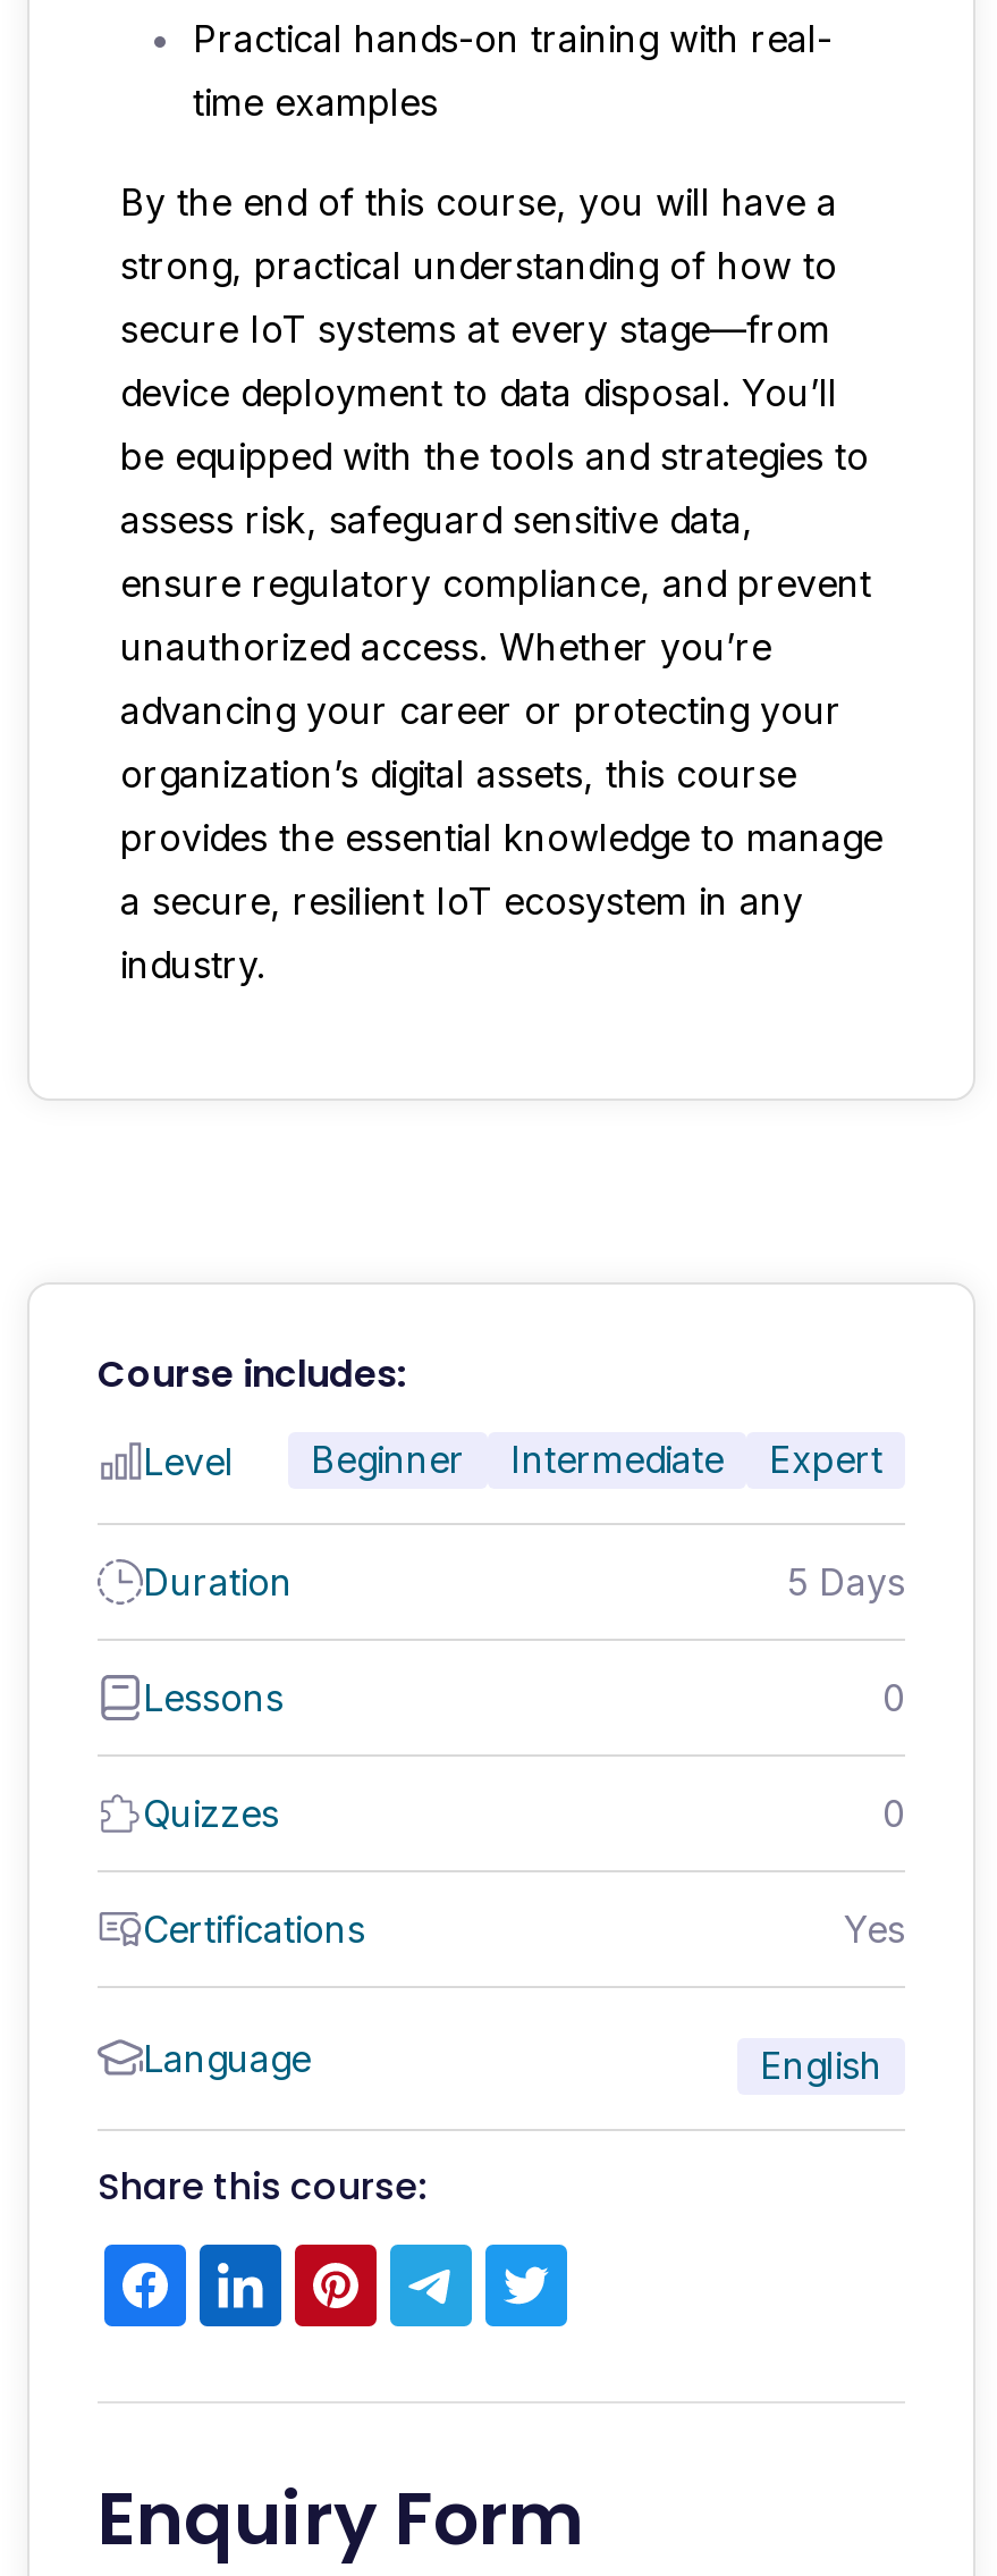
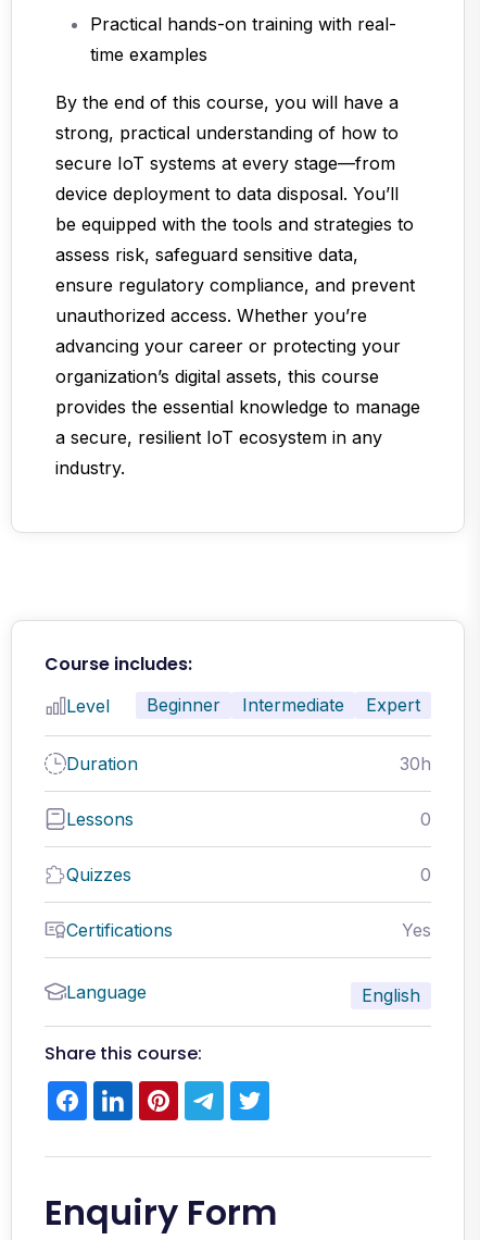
[787,1560,905,1606] 5 Days -> [400,753,431,775] 30h

